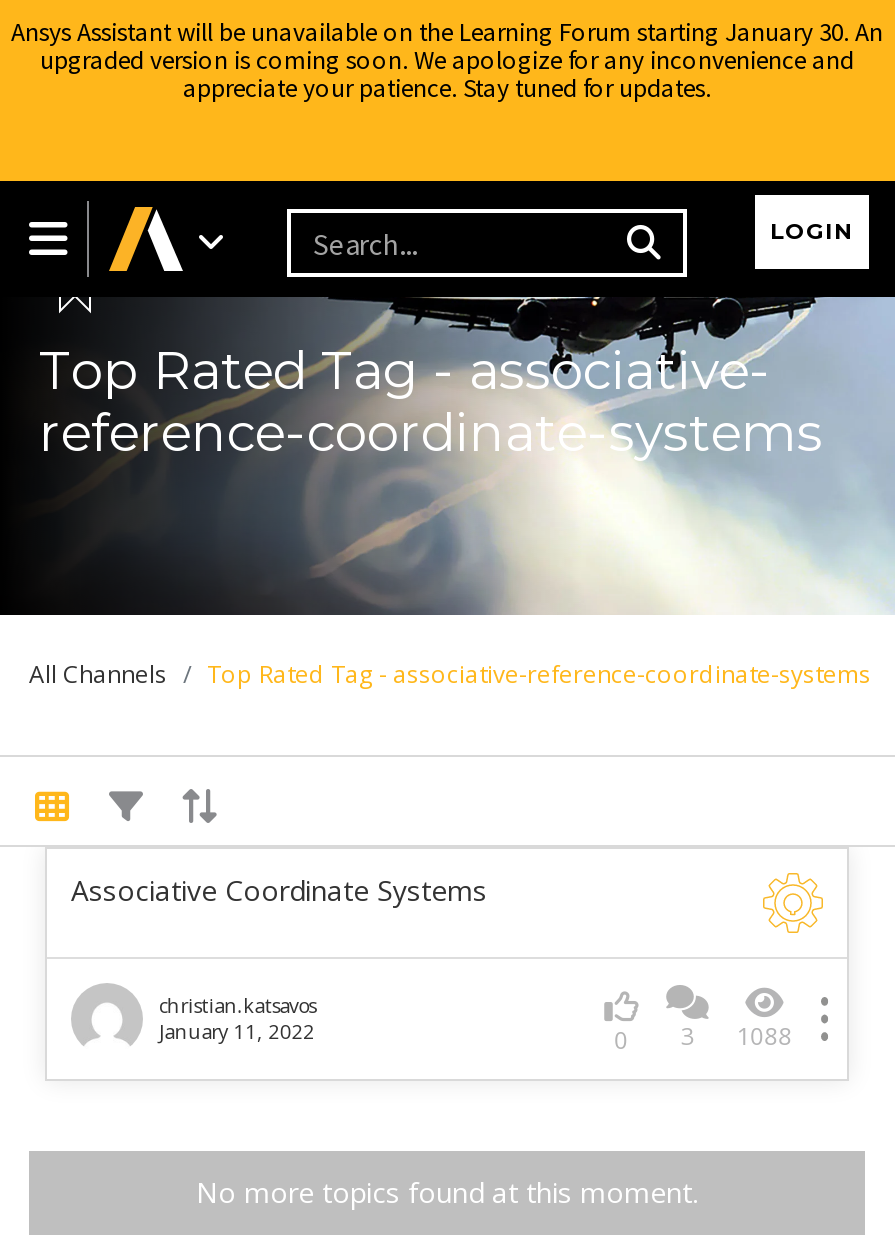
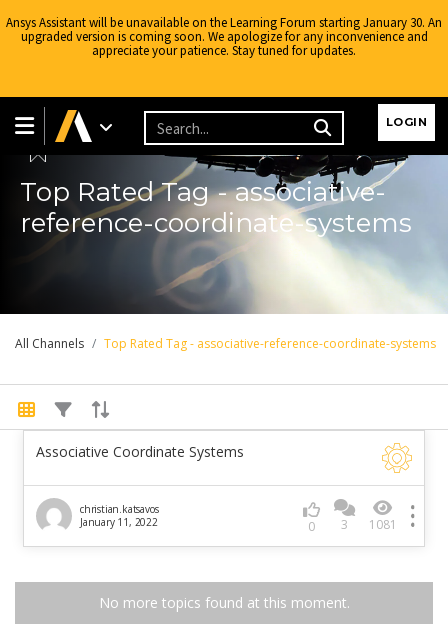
[614,1020,792,1057] 0 3 1088 -> [308,516,397,535] 0 3 1081

